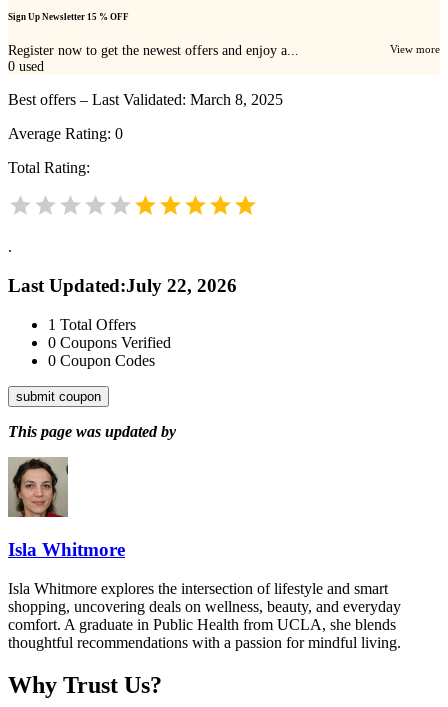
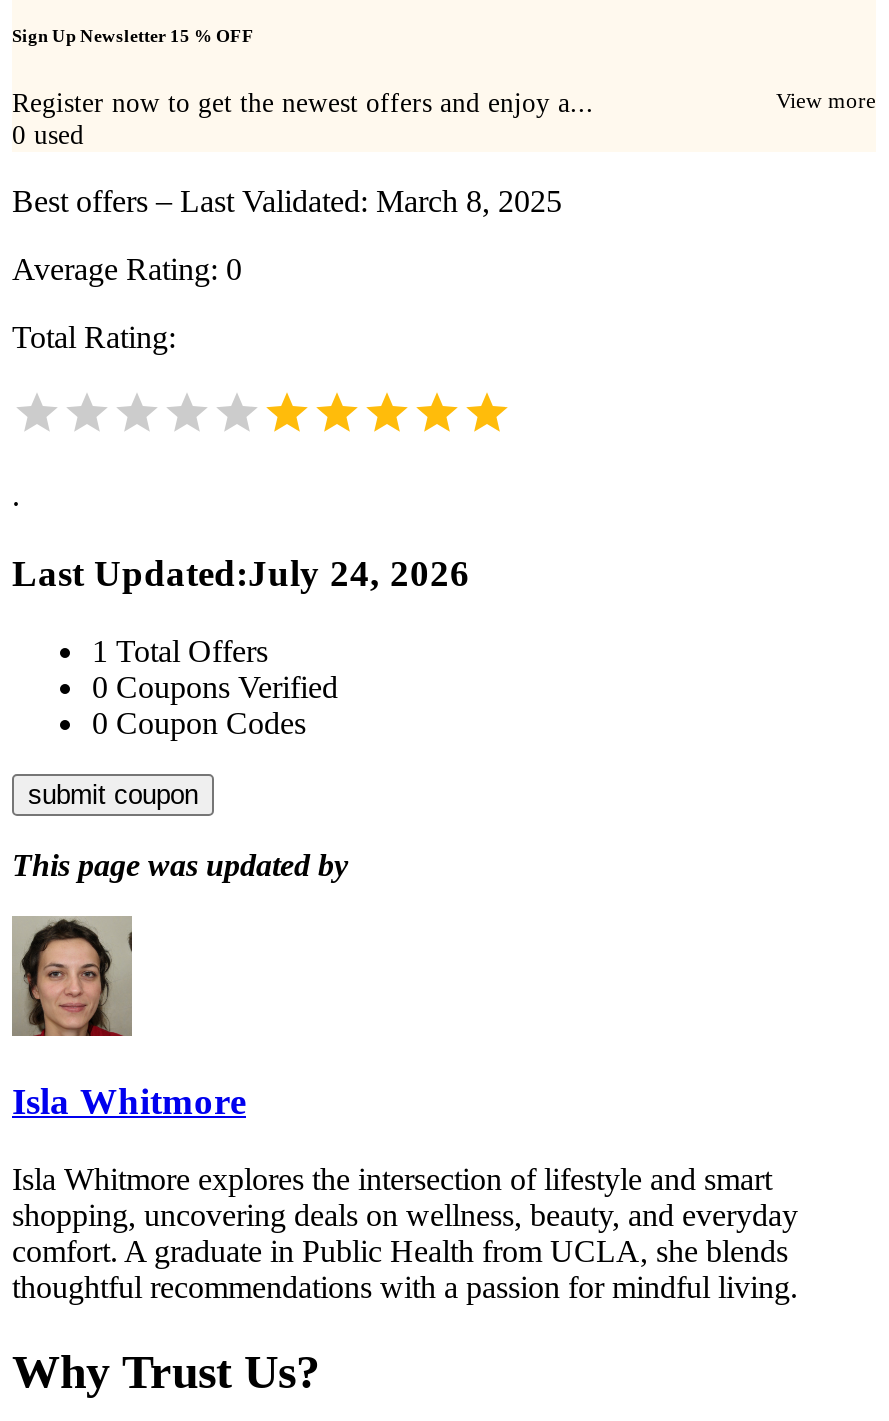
[8,275,237,296] Last Updated:July 22, 2026 -> [12,552,470,594] Last Updated:July 24, 2026

